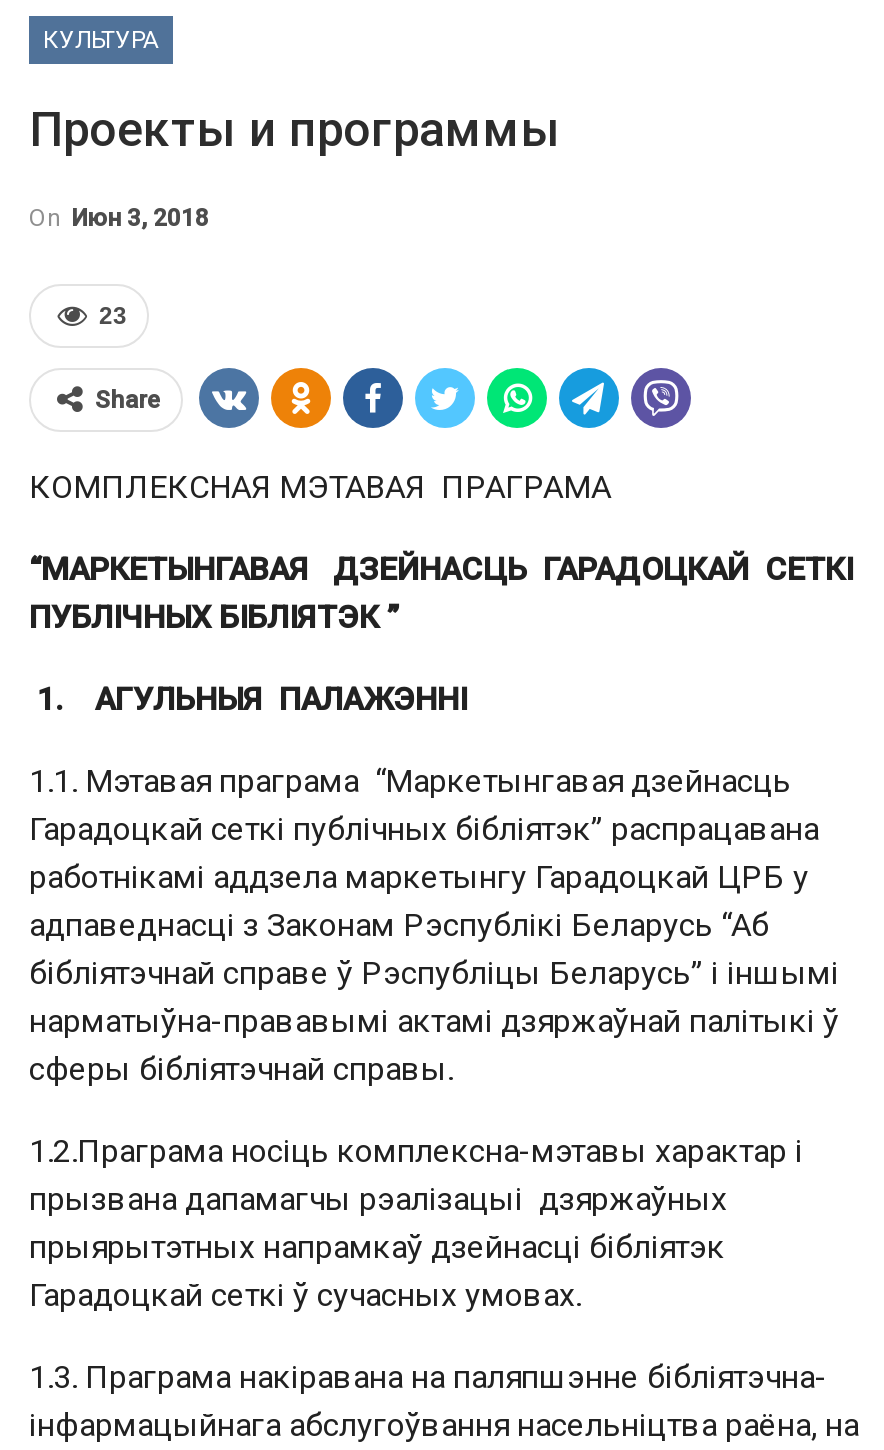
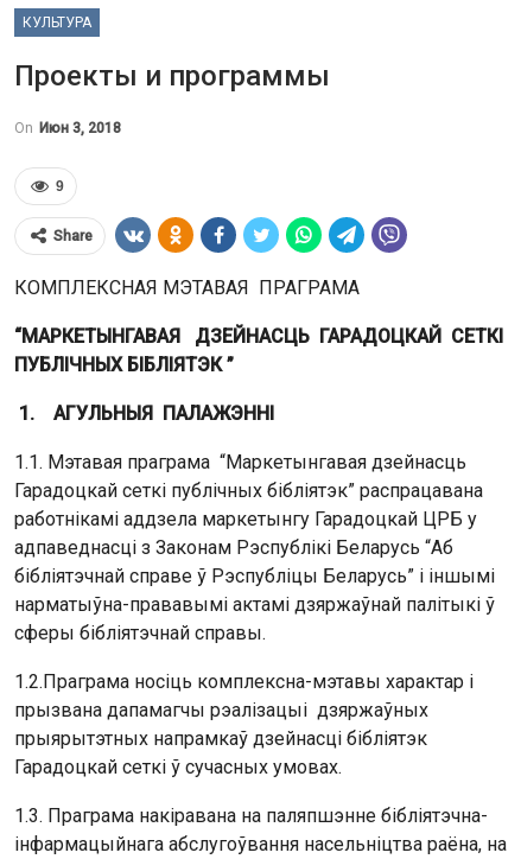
[99,302,127,330] 23 -> [56,178,64,195] 9

